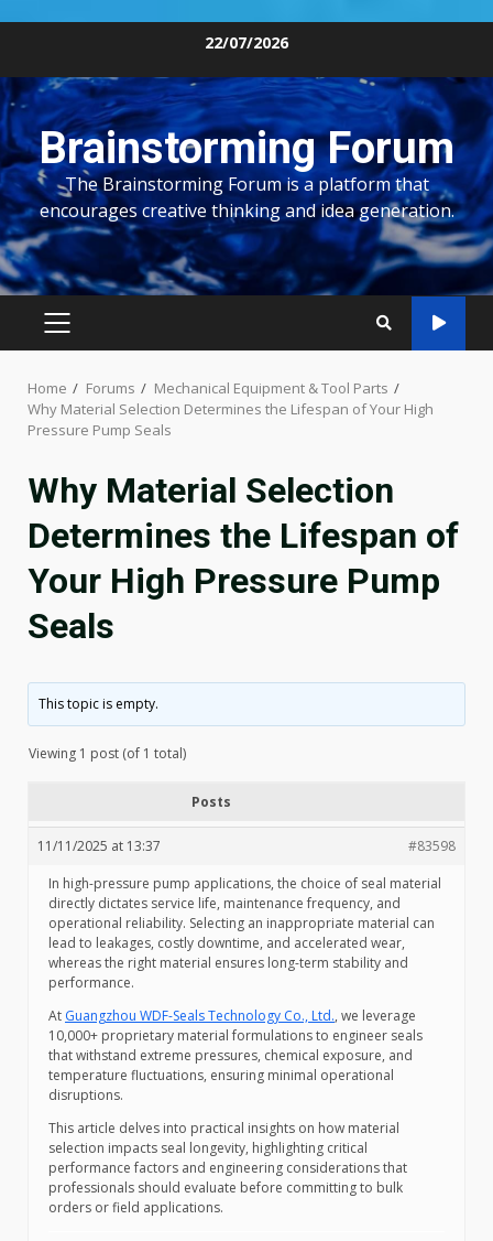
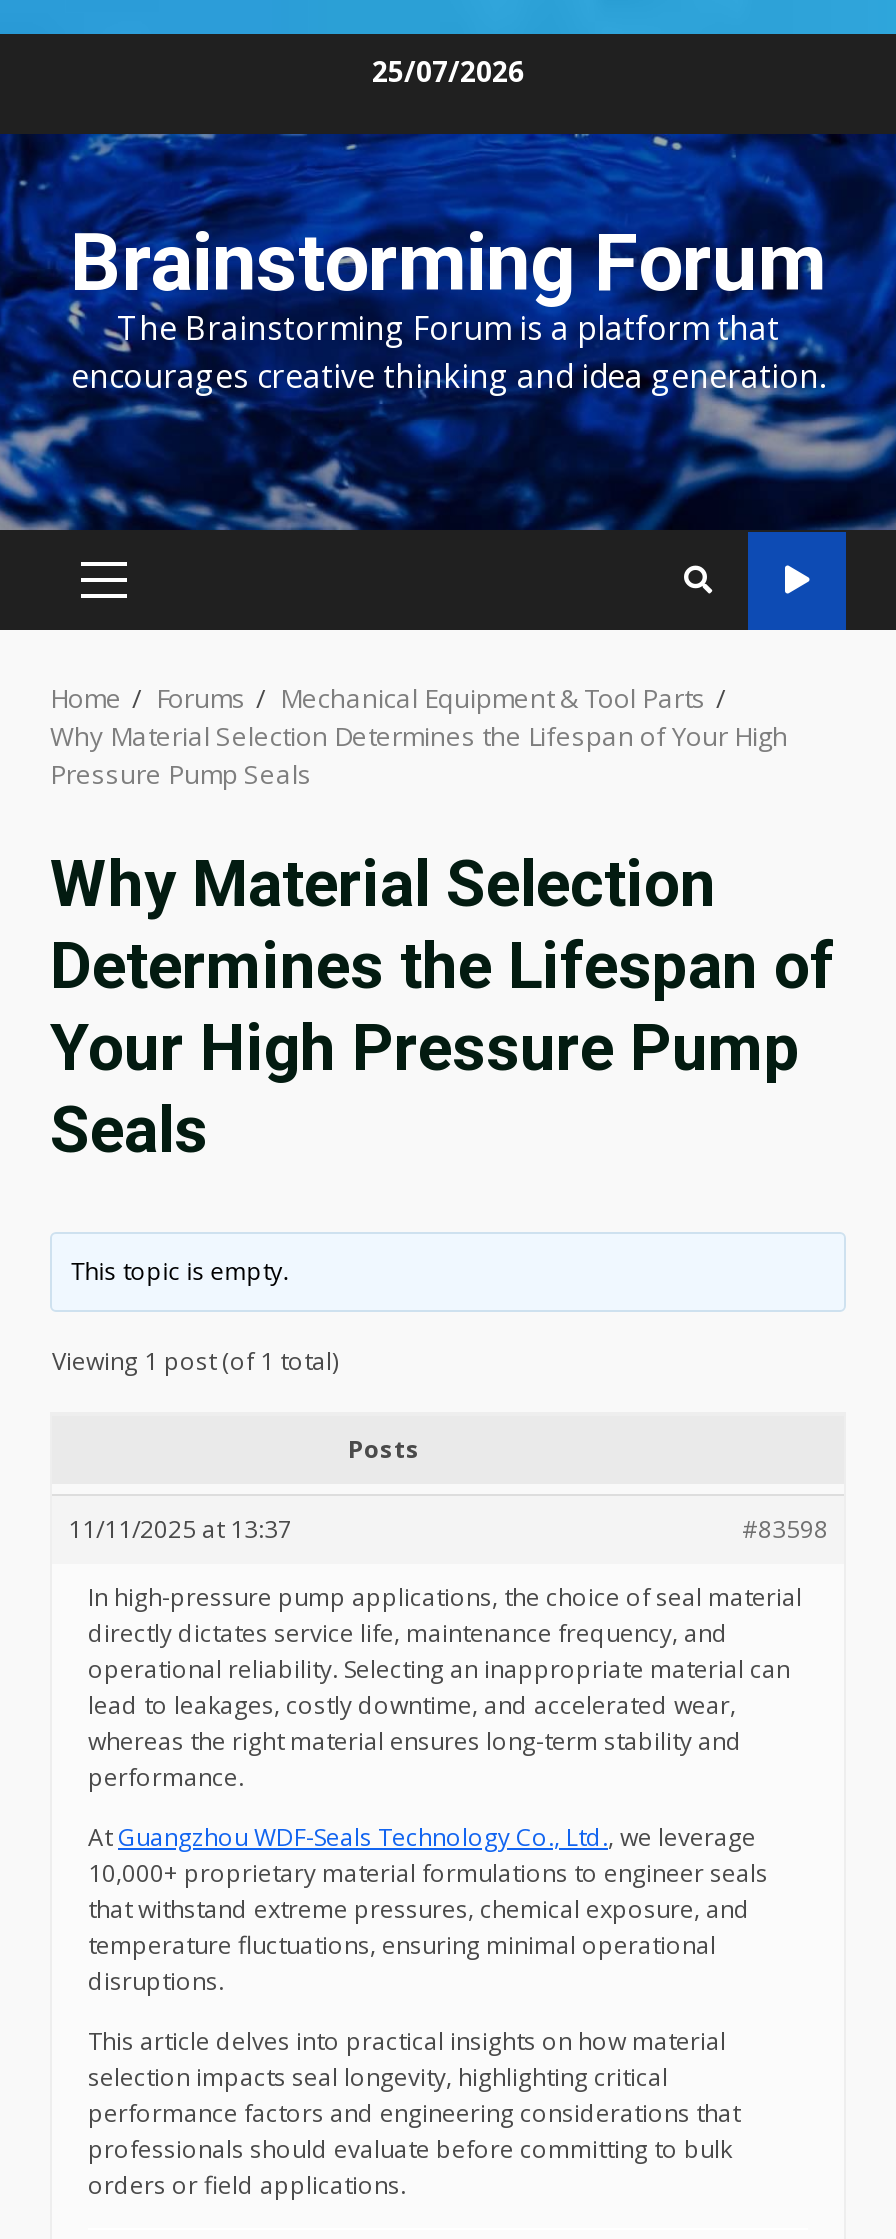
[205,31,288,52] 22/07/2026 -> [372,51,524,89] 25/07/2026

